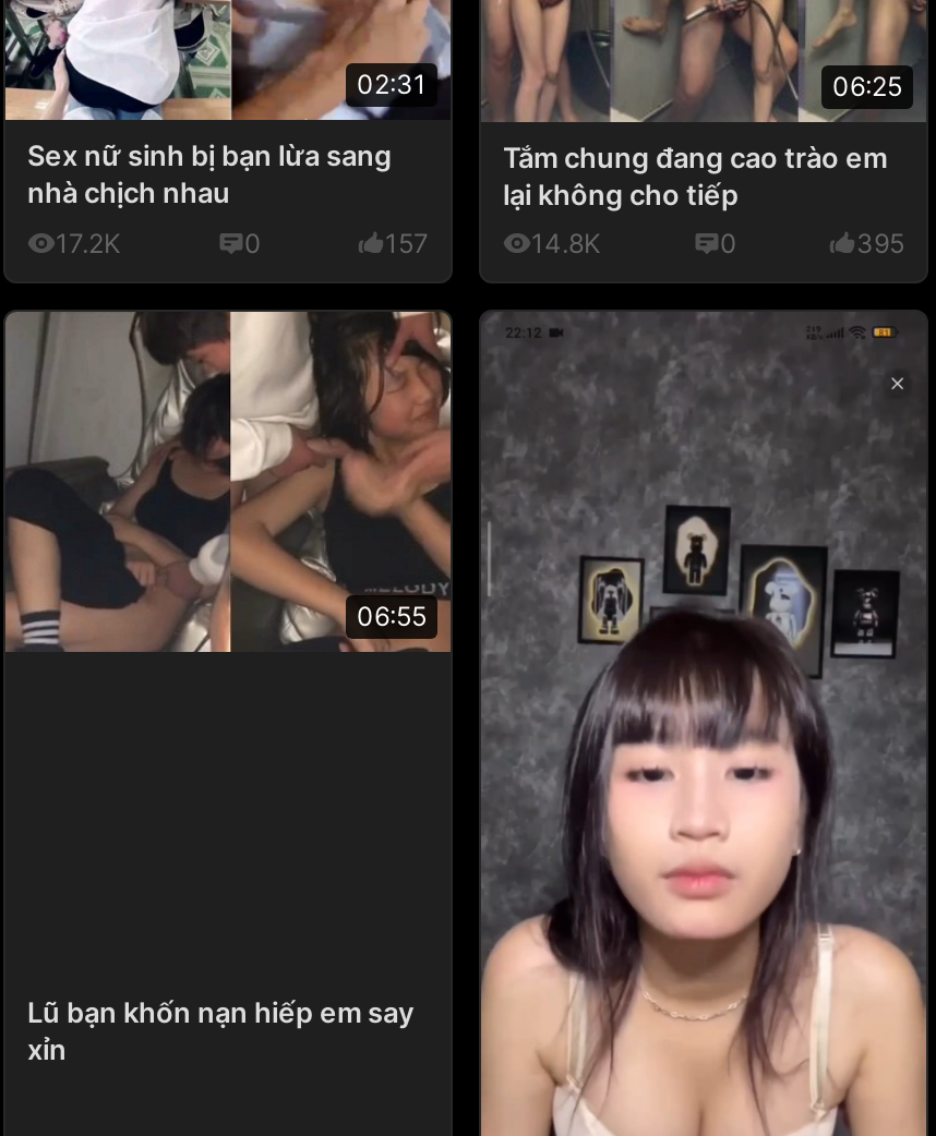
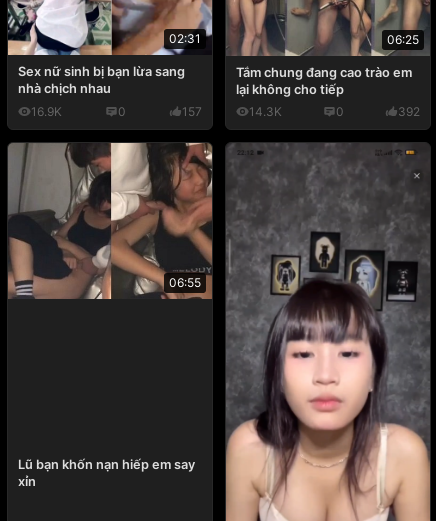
[56,227,121,260] 17.2K -> [31,104,62,119] 16.9K
[531,227,601,260] 14.8K -> [249,104,282,119] 14.3K
[856,227,904,260] 395 -> [398,104,420,119] 392

